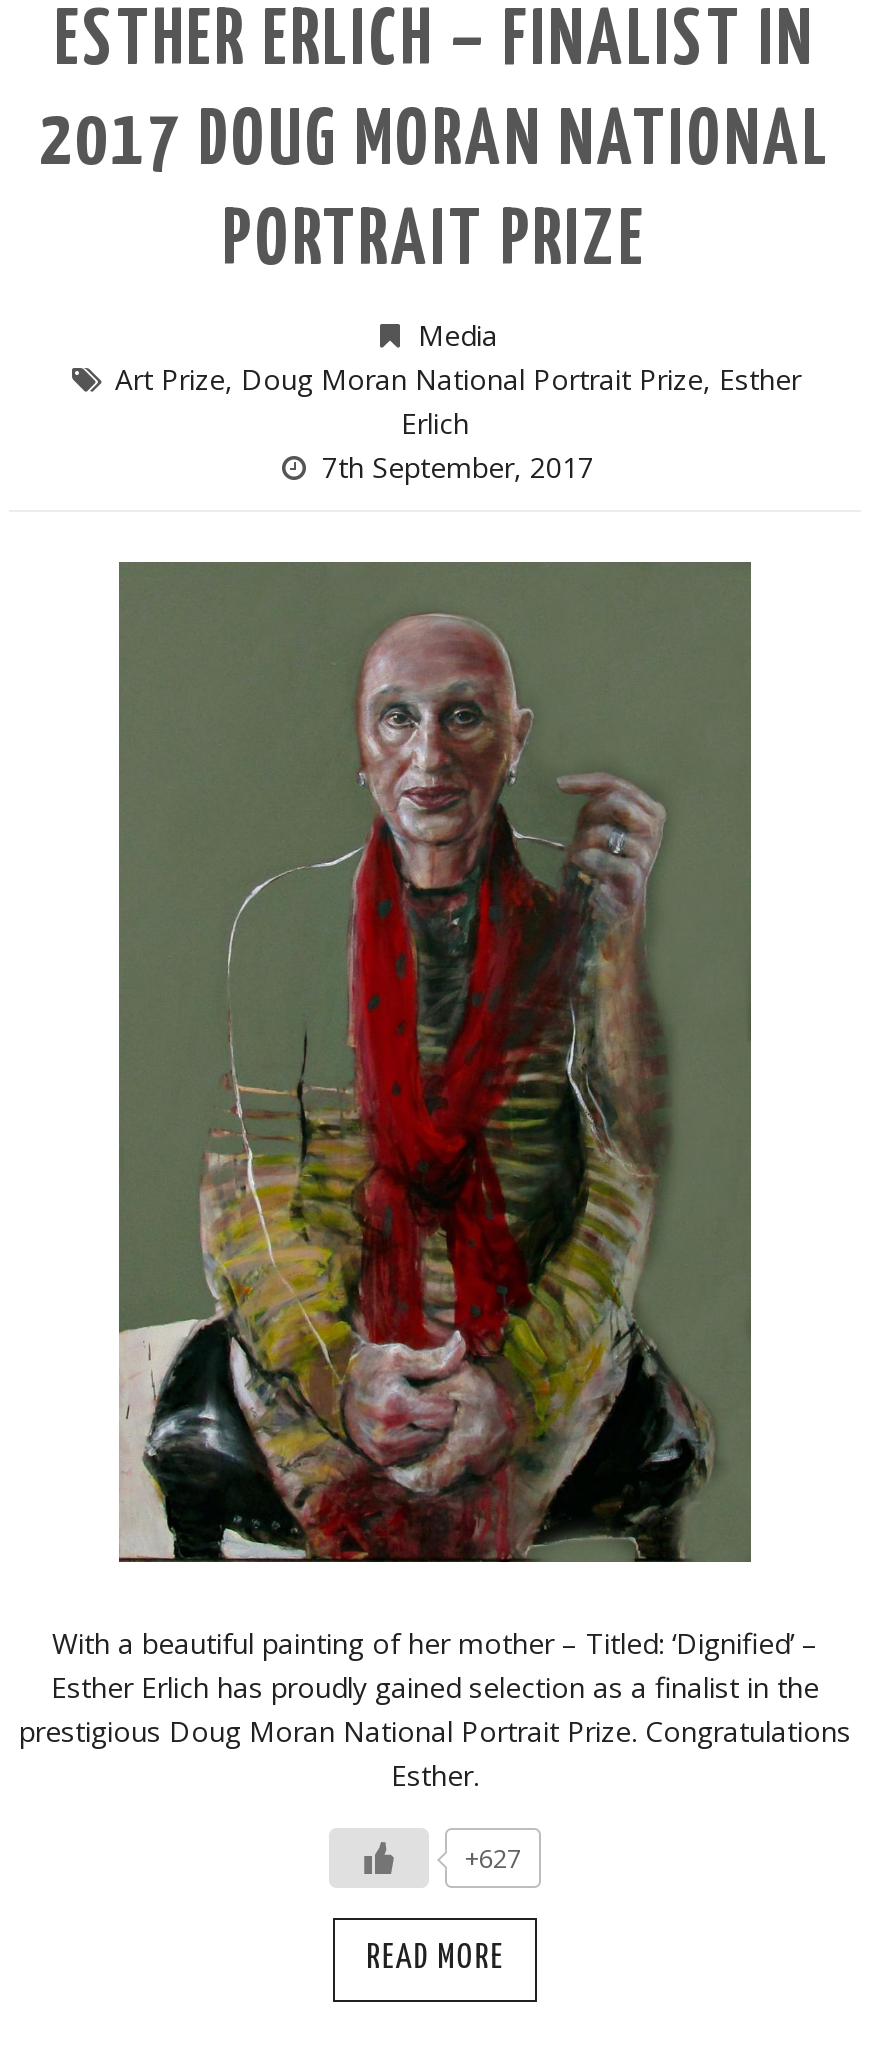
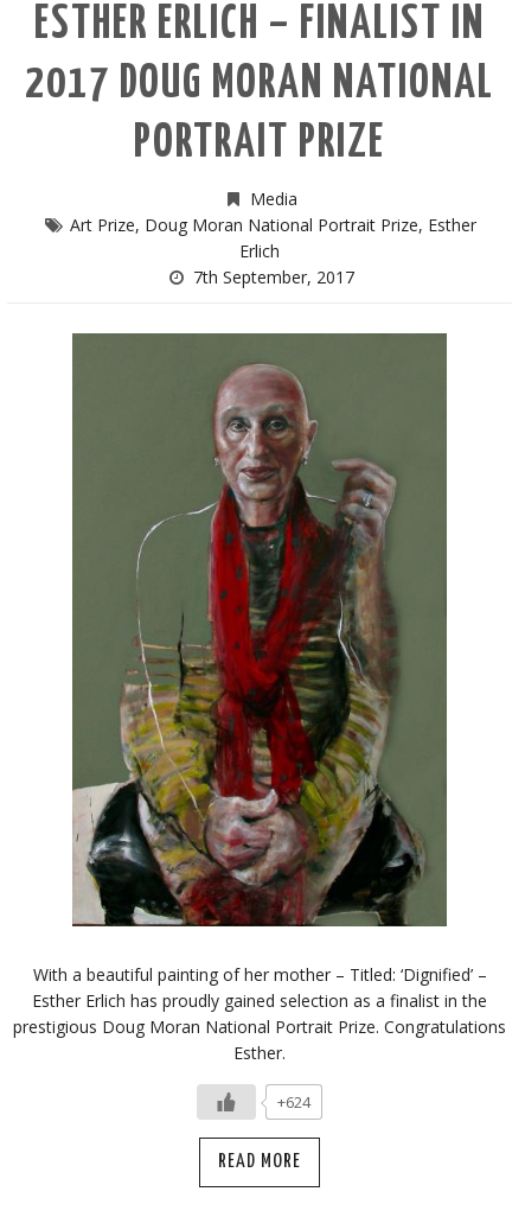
[465,1840,521,1876] +627 -> [277,1091,310,1113] +624

